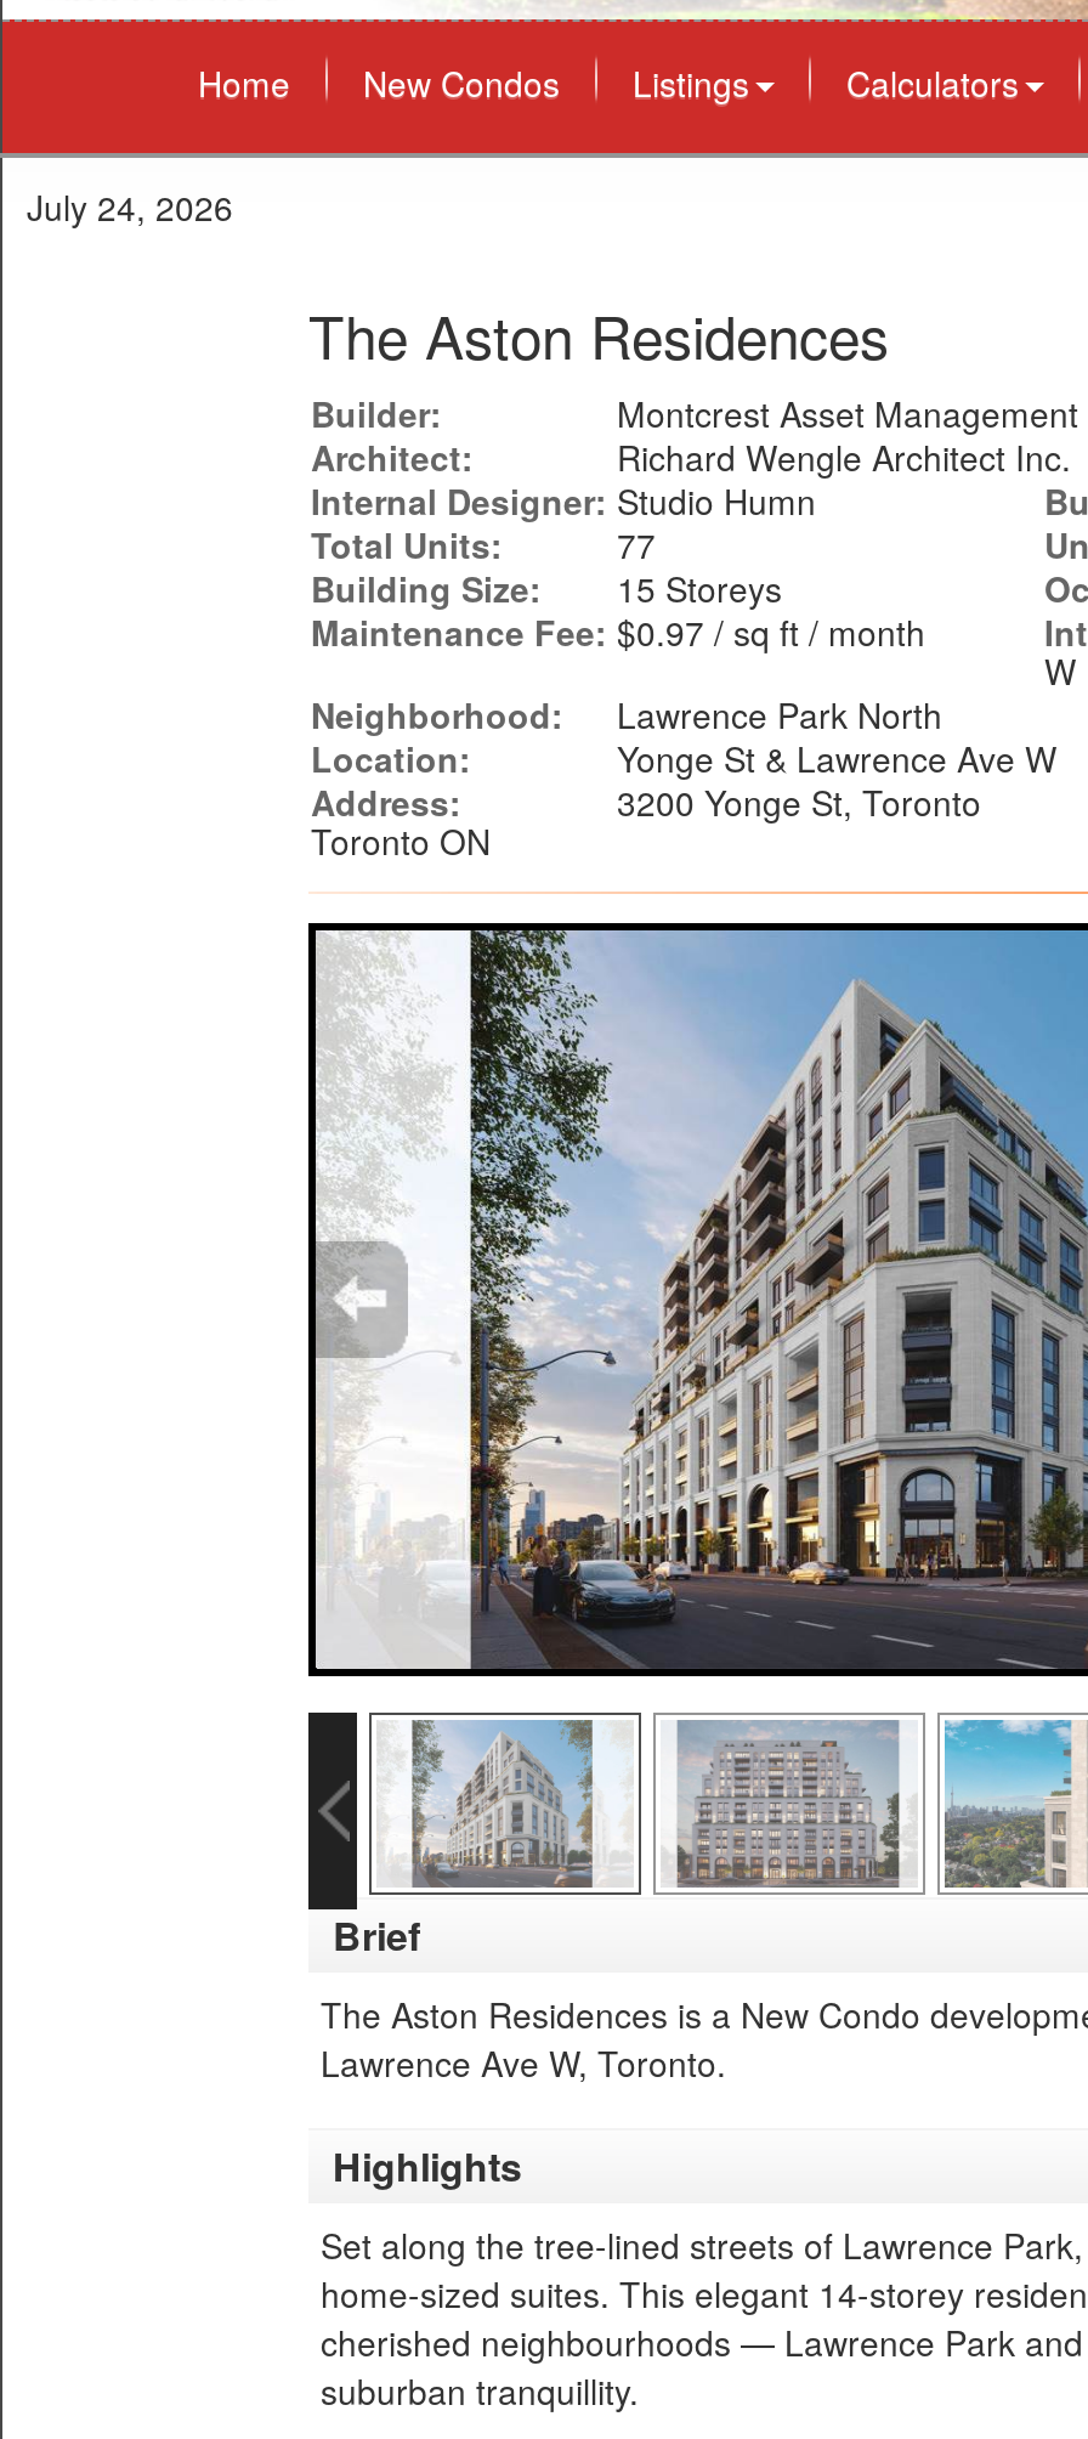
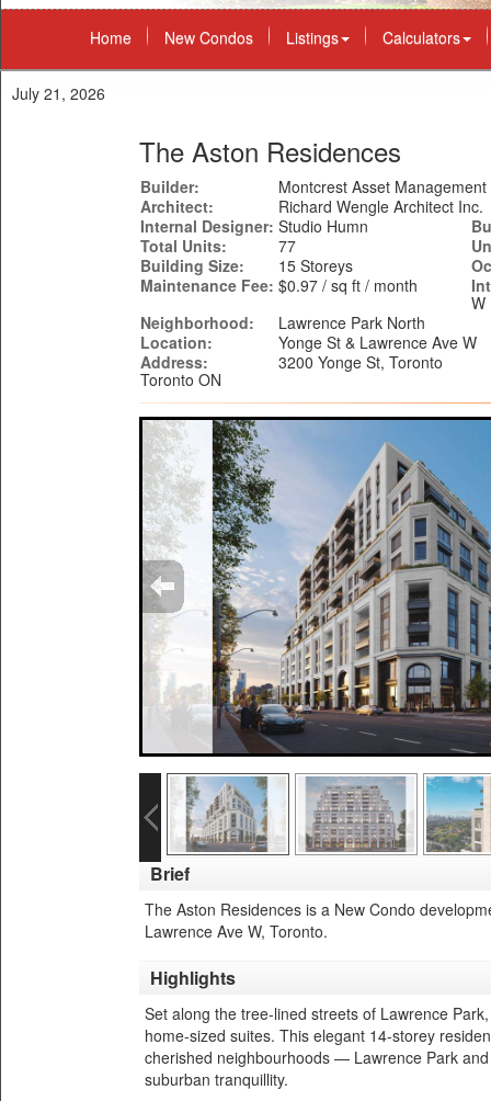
[27,182,233,231] July 24, 2026 -> [12,82,105,104] July 21, 2026

